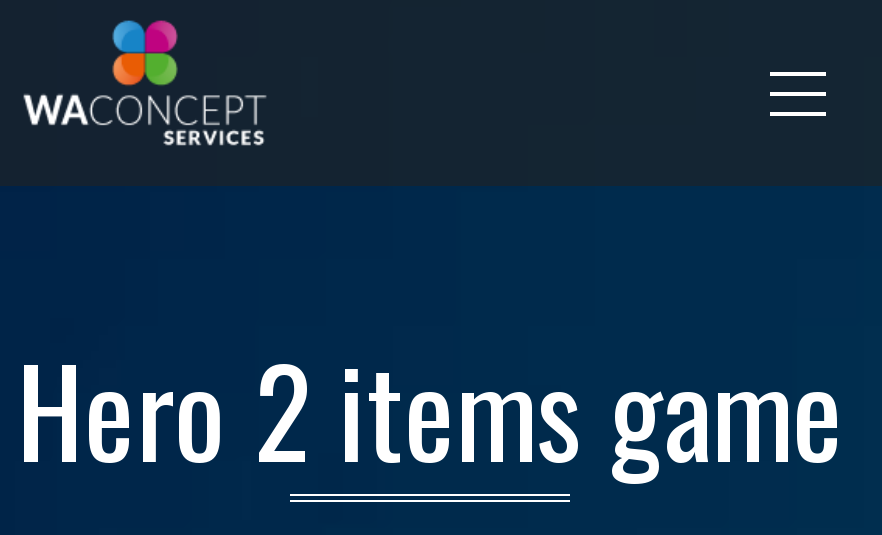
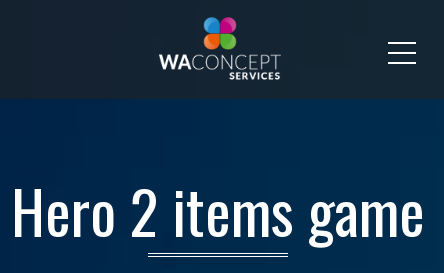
none -> [158,16,281,81] [image]
[22,18,266,148] [image] -> none

